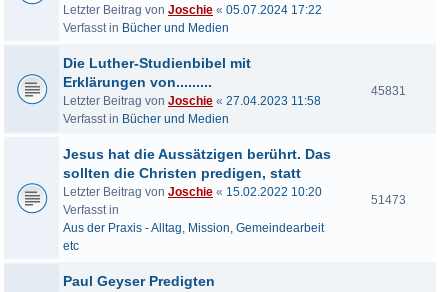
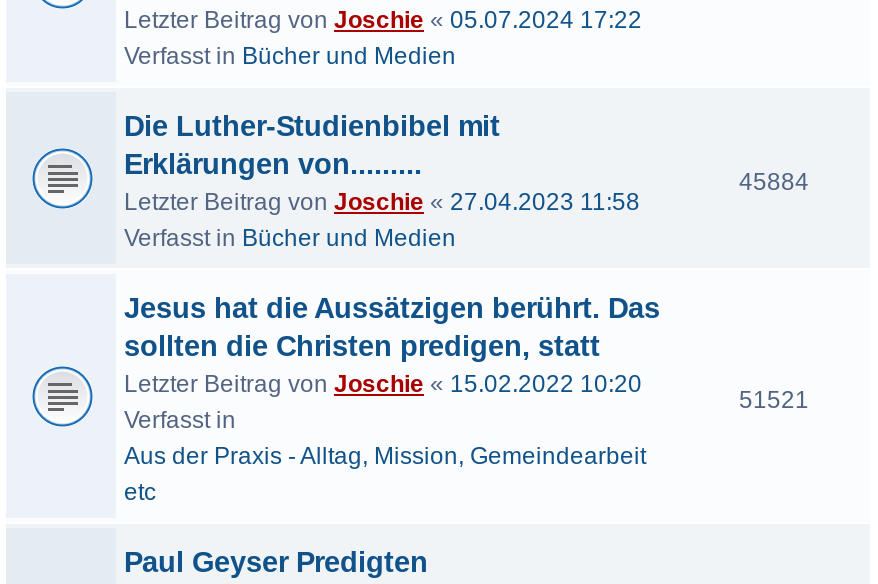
[370,84,405,98] 45831 -> [739,168,809,196] 45884
[370,193,405,207] 51473 -> [739,386,809,414] 51521

